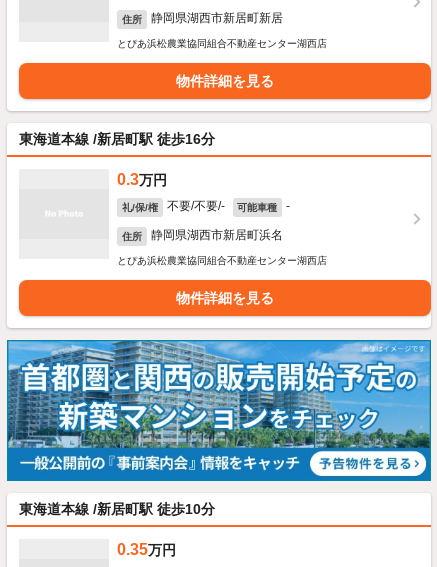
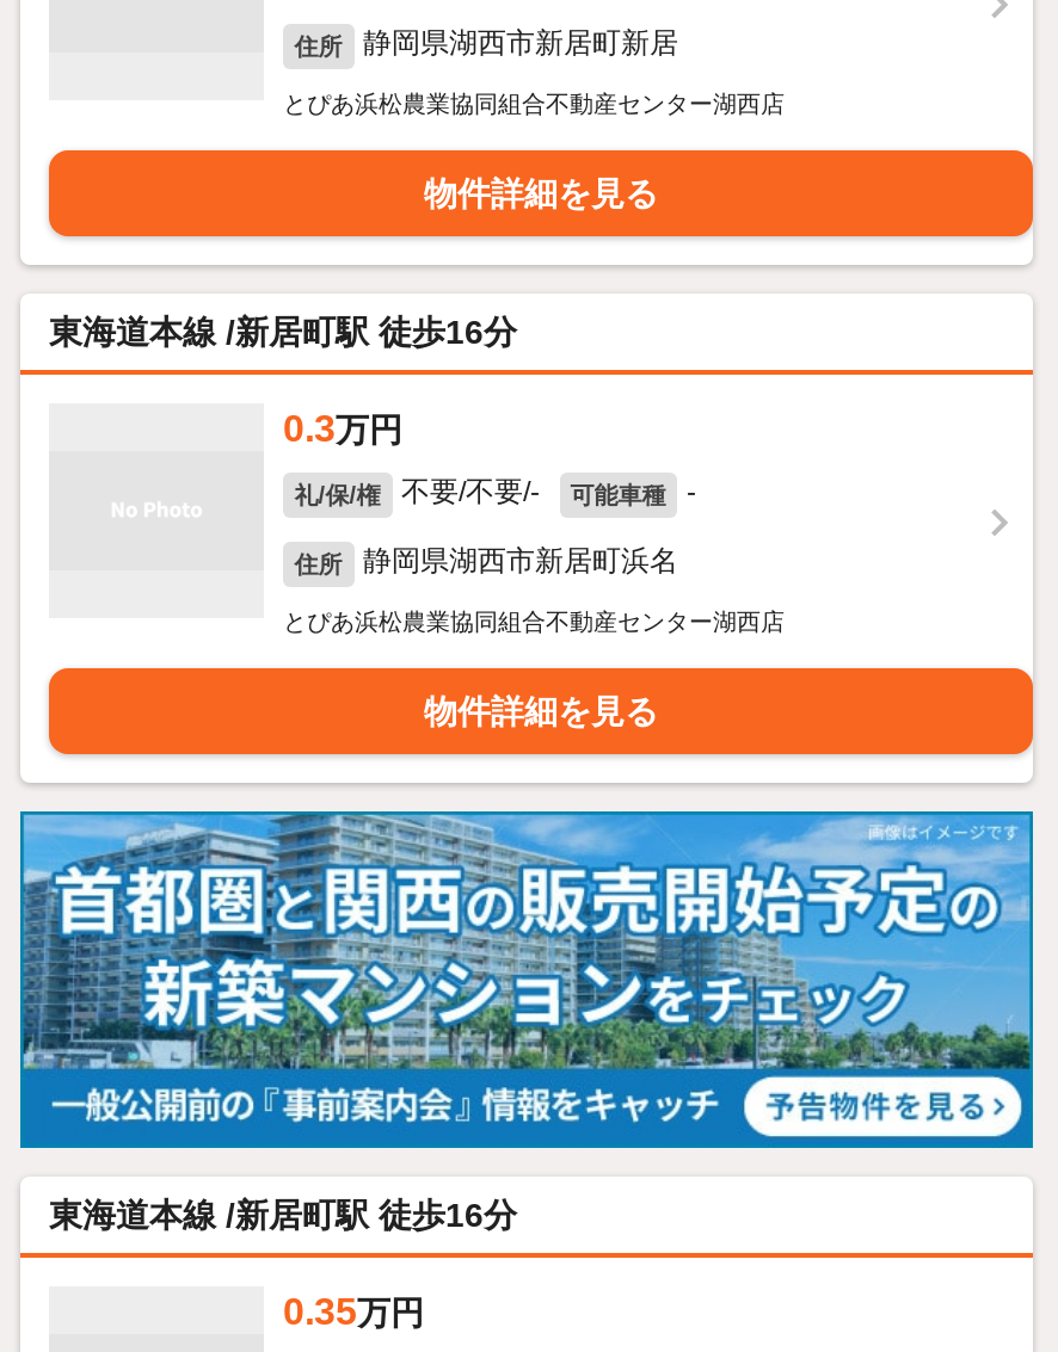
[19,501,215,517] 東海道本線 /新居町駅 徒歩10分 -> [49,1196,517,1235] 東海道本線 /新居町駅 徒歩16分

